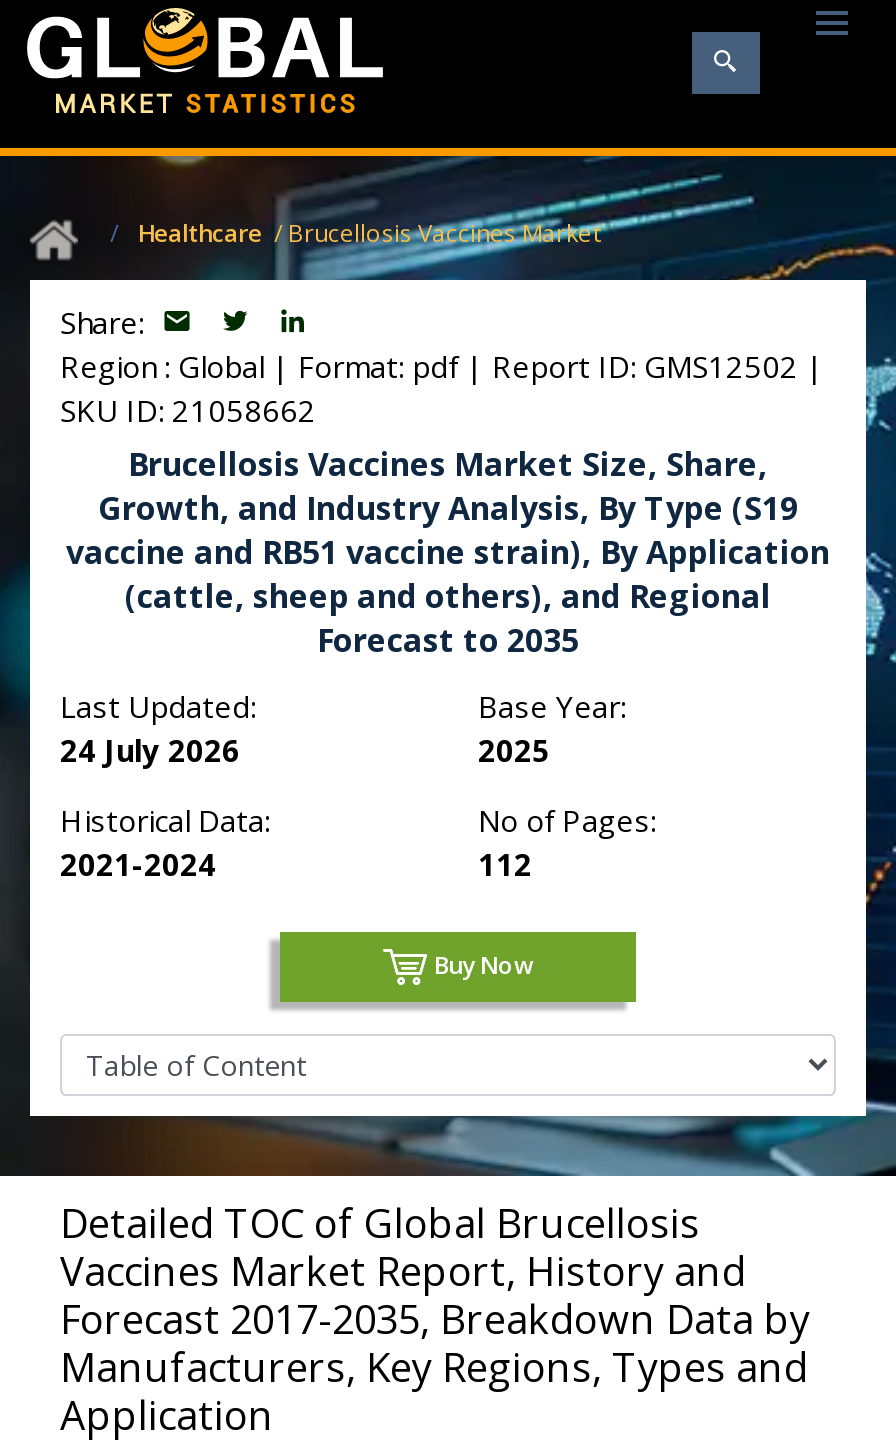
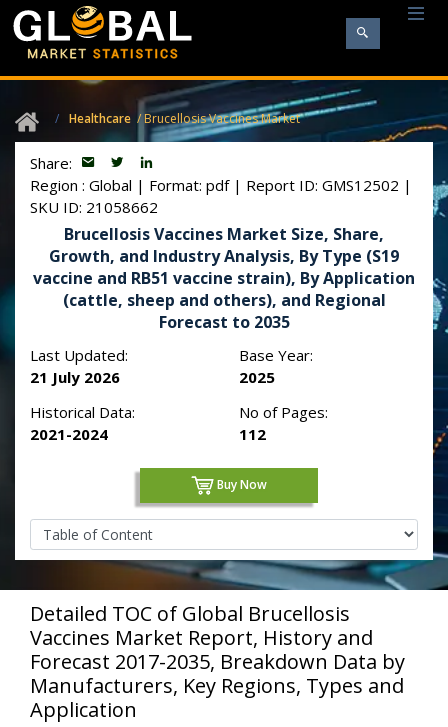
[60,730,240,770] 24 July 2026 -> [30,367,120,387] 21 July 2026

